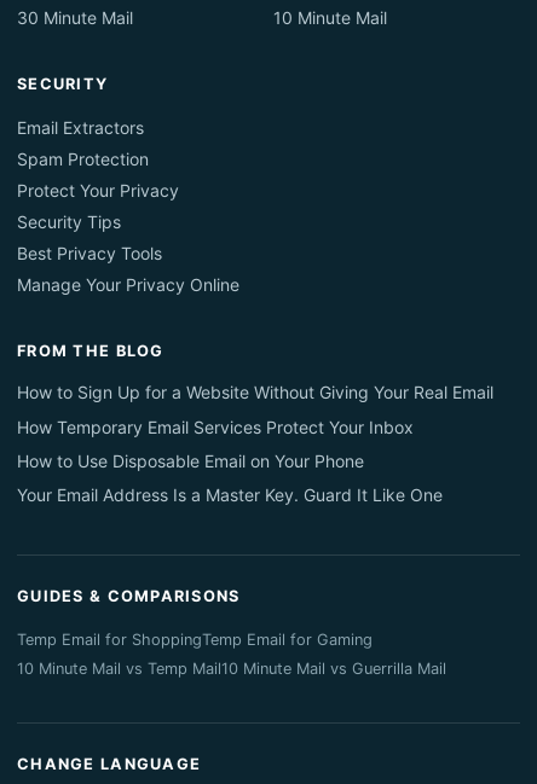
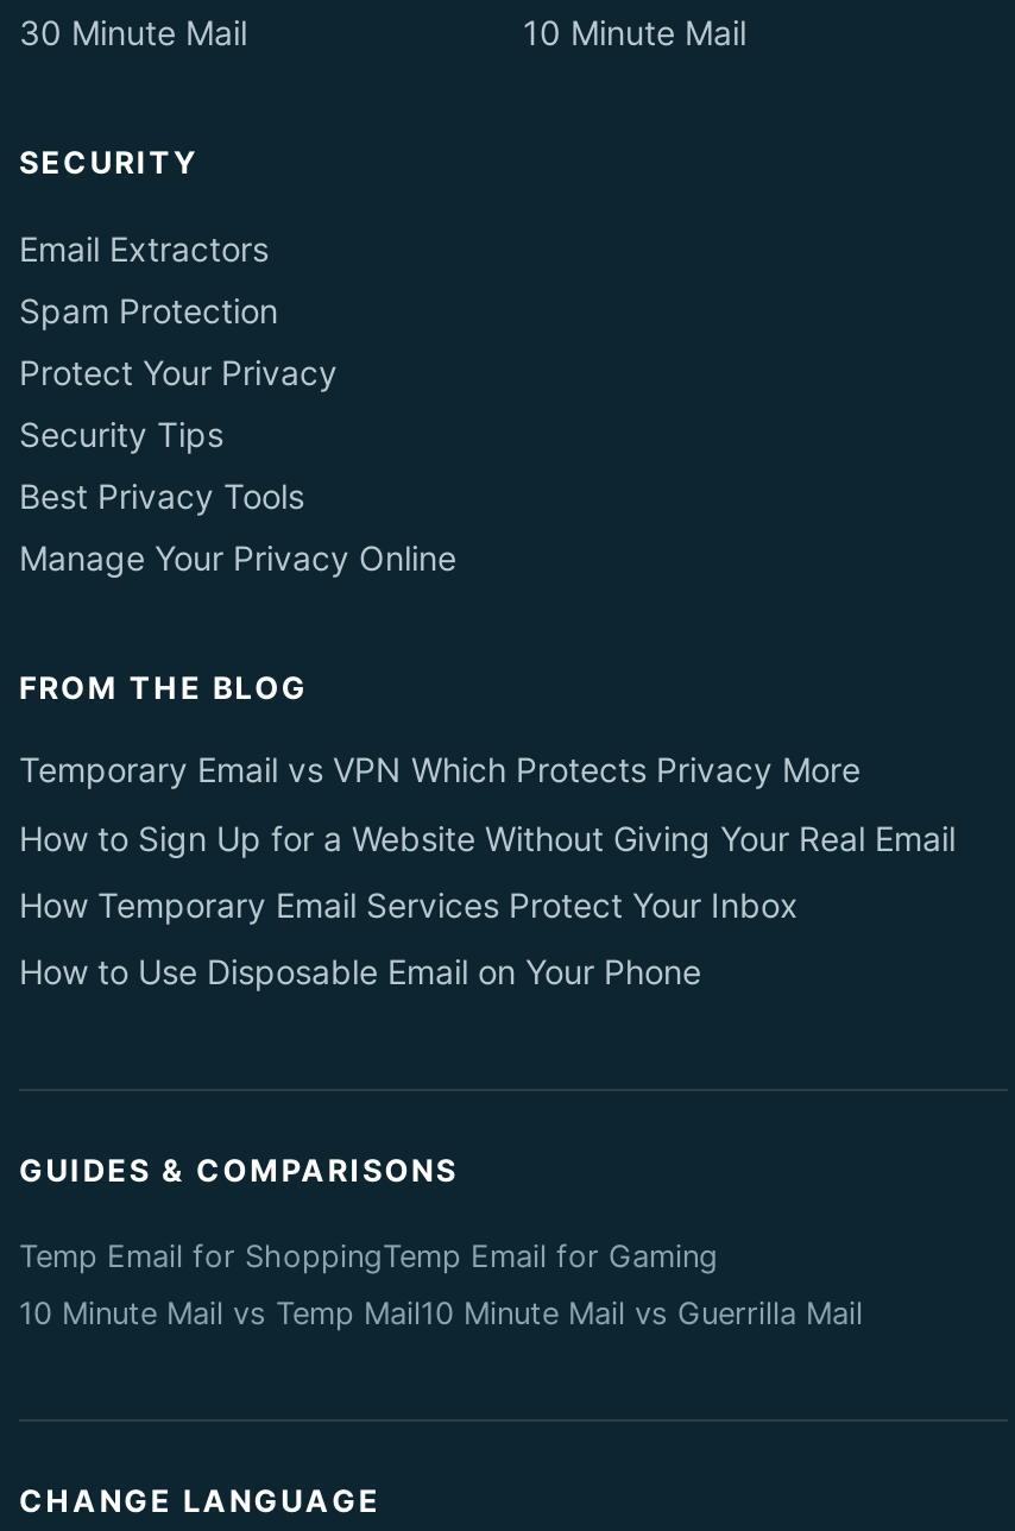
none -> [19,750,860,790] Temporary Email vs VPN Which Protects Privacy More
moved [17,382,493,471] -> [19,817,956,991]: How to Sign Up for a Website Without Giving Your Real Email | How Temporary Email Services Protect Your Inbox | How to Use Disposable Email on Your Phone
[17,484,443,505] Your Email Address Is a Master Key. Guard It Like One -> none

